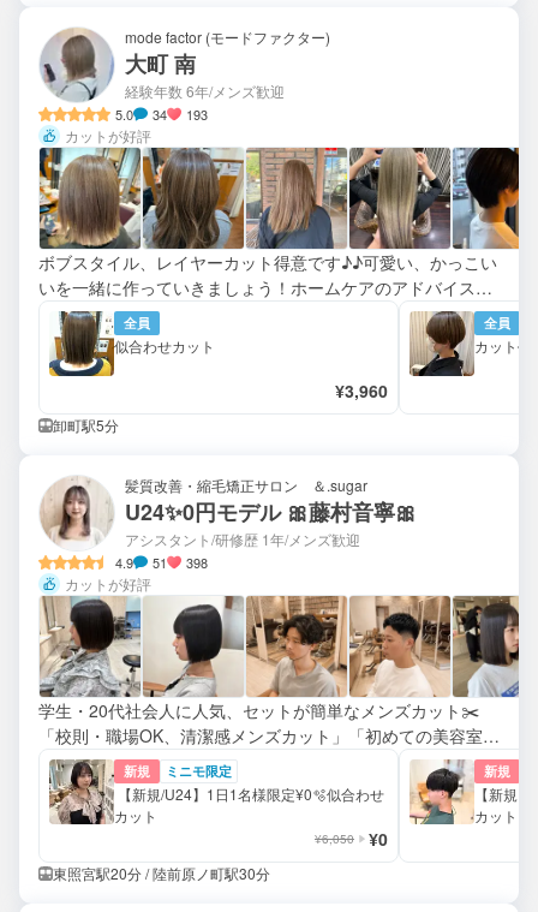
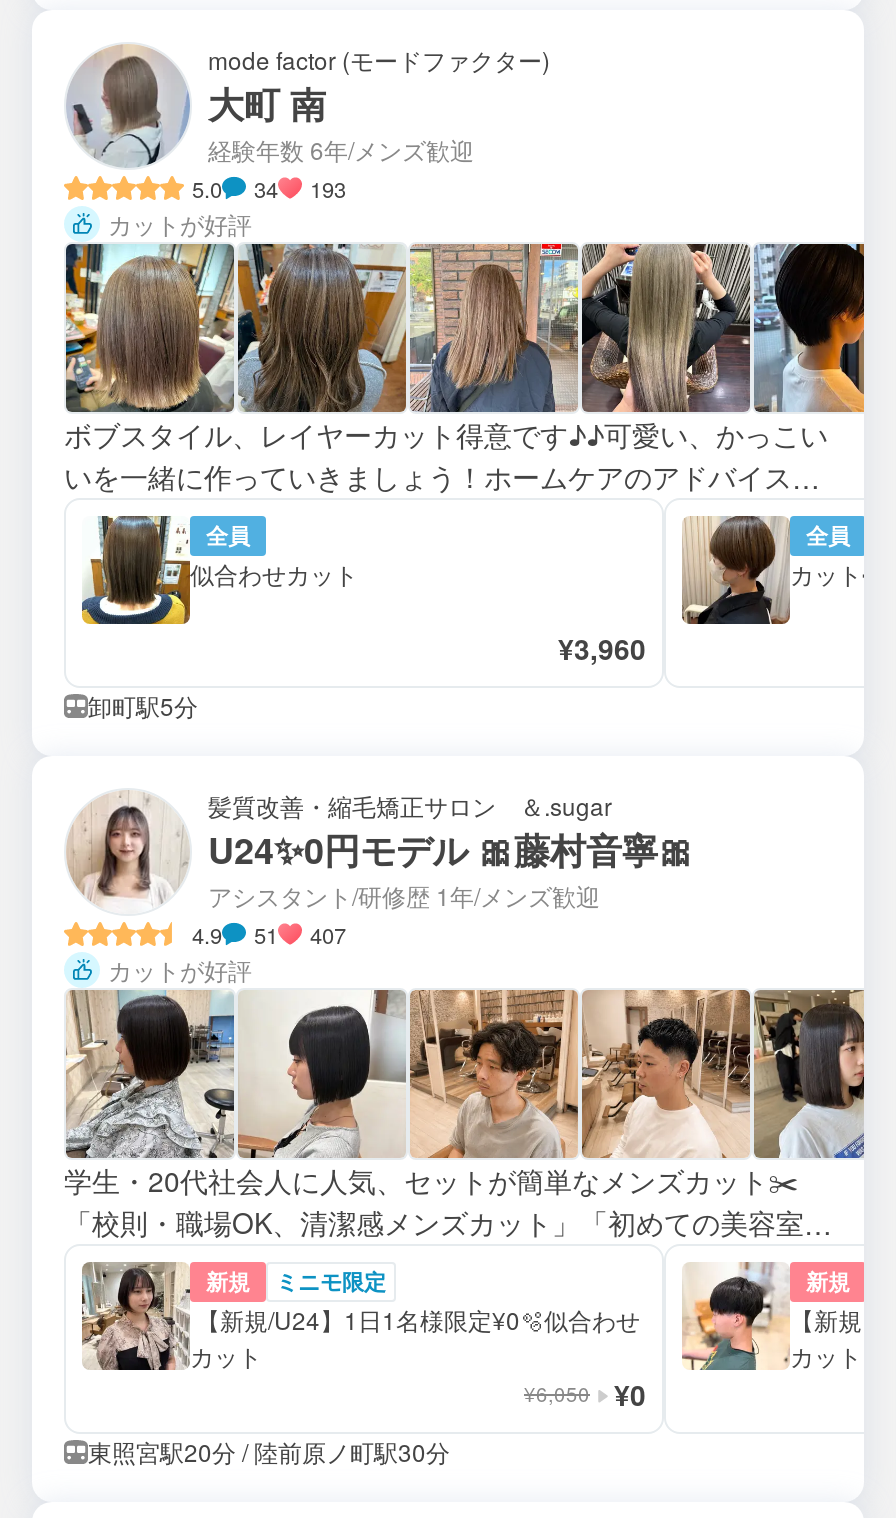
[115,552,208,572] 4.9 51 398 -> [192,919,346,951] 4.9 51 407

